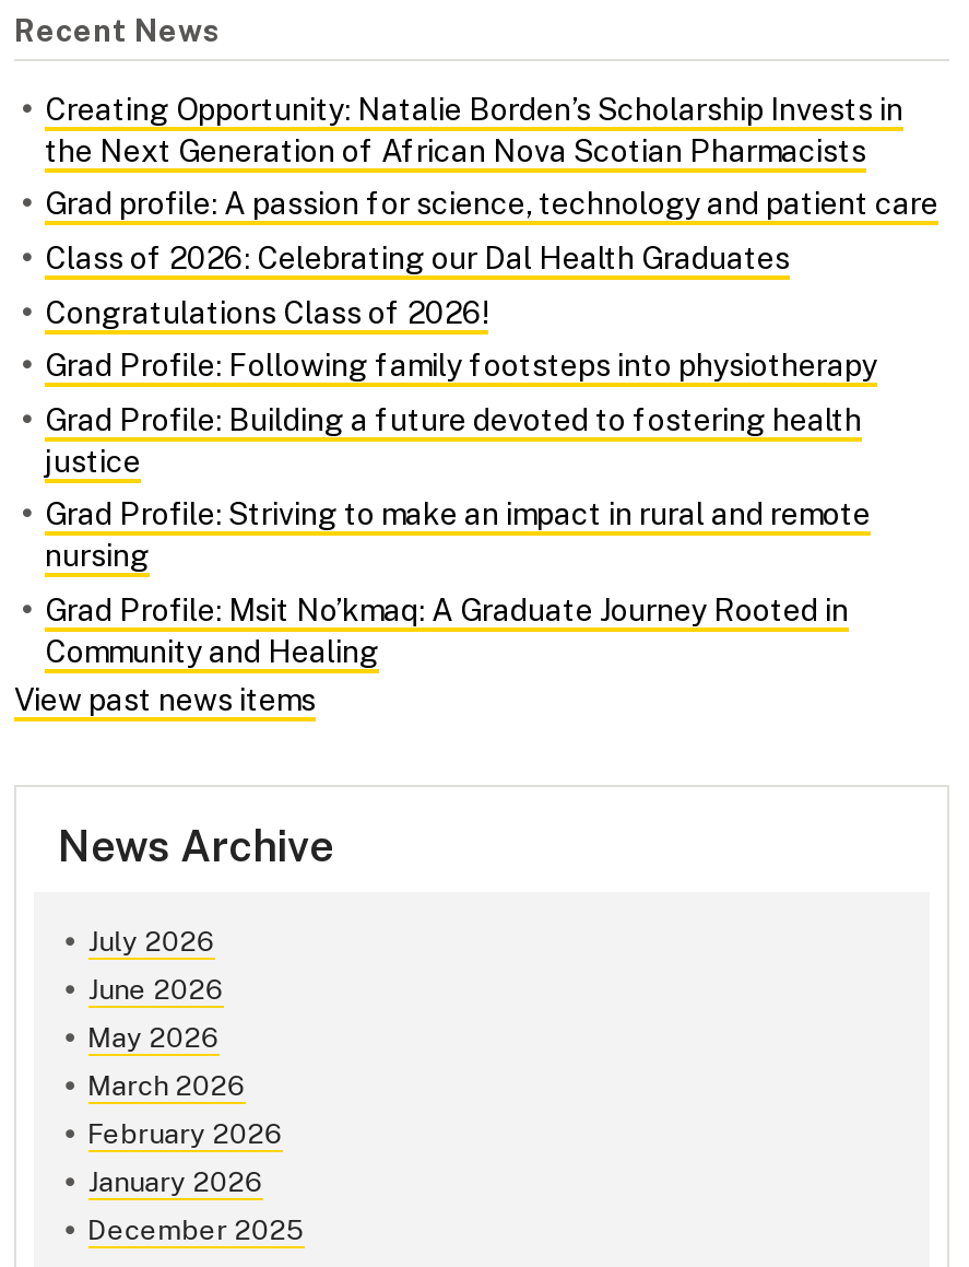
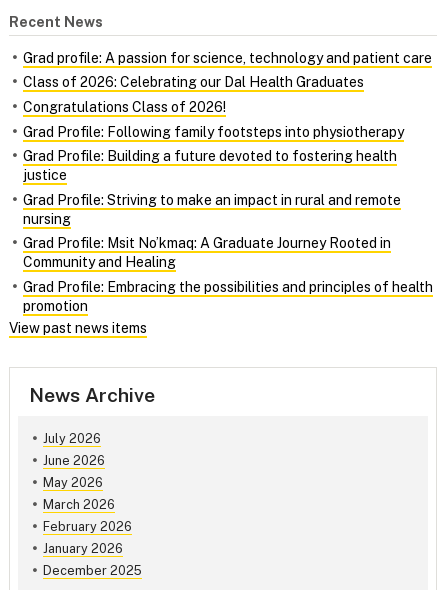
[45,91,903,168] Creating Opportunity: Natalie Borden’s Scholarship Invests in | the Next Generation of African Nova Scotian Pharmacists -> none
moved [45,187,938,669] -> [23,50,432,270]: Grad profile: A passion for science, technology and patient care | Class of 2026: Celebrating our Dal Health Graduates | Congratulations Class of 2026! | ... | Grad Profile: Msit No’kmaq: A Graduate Journey Rooted in | Community and Healing
none -> [23,279,433,314] Grad Profile: Embracing the possibilities and principles of health | promotion

